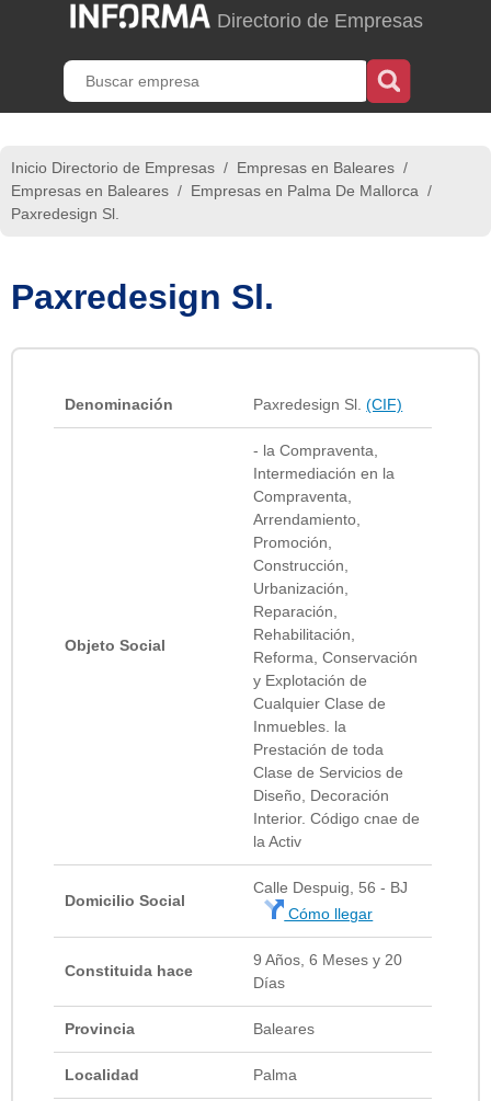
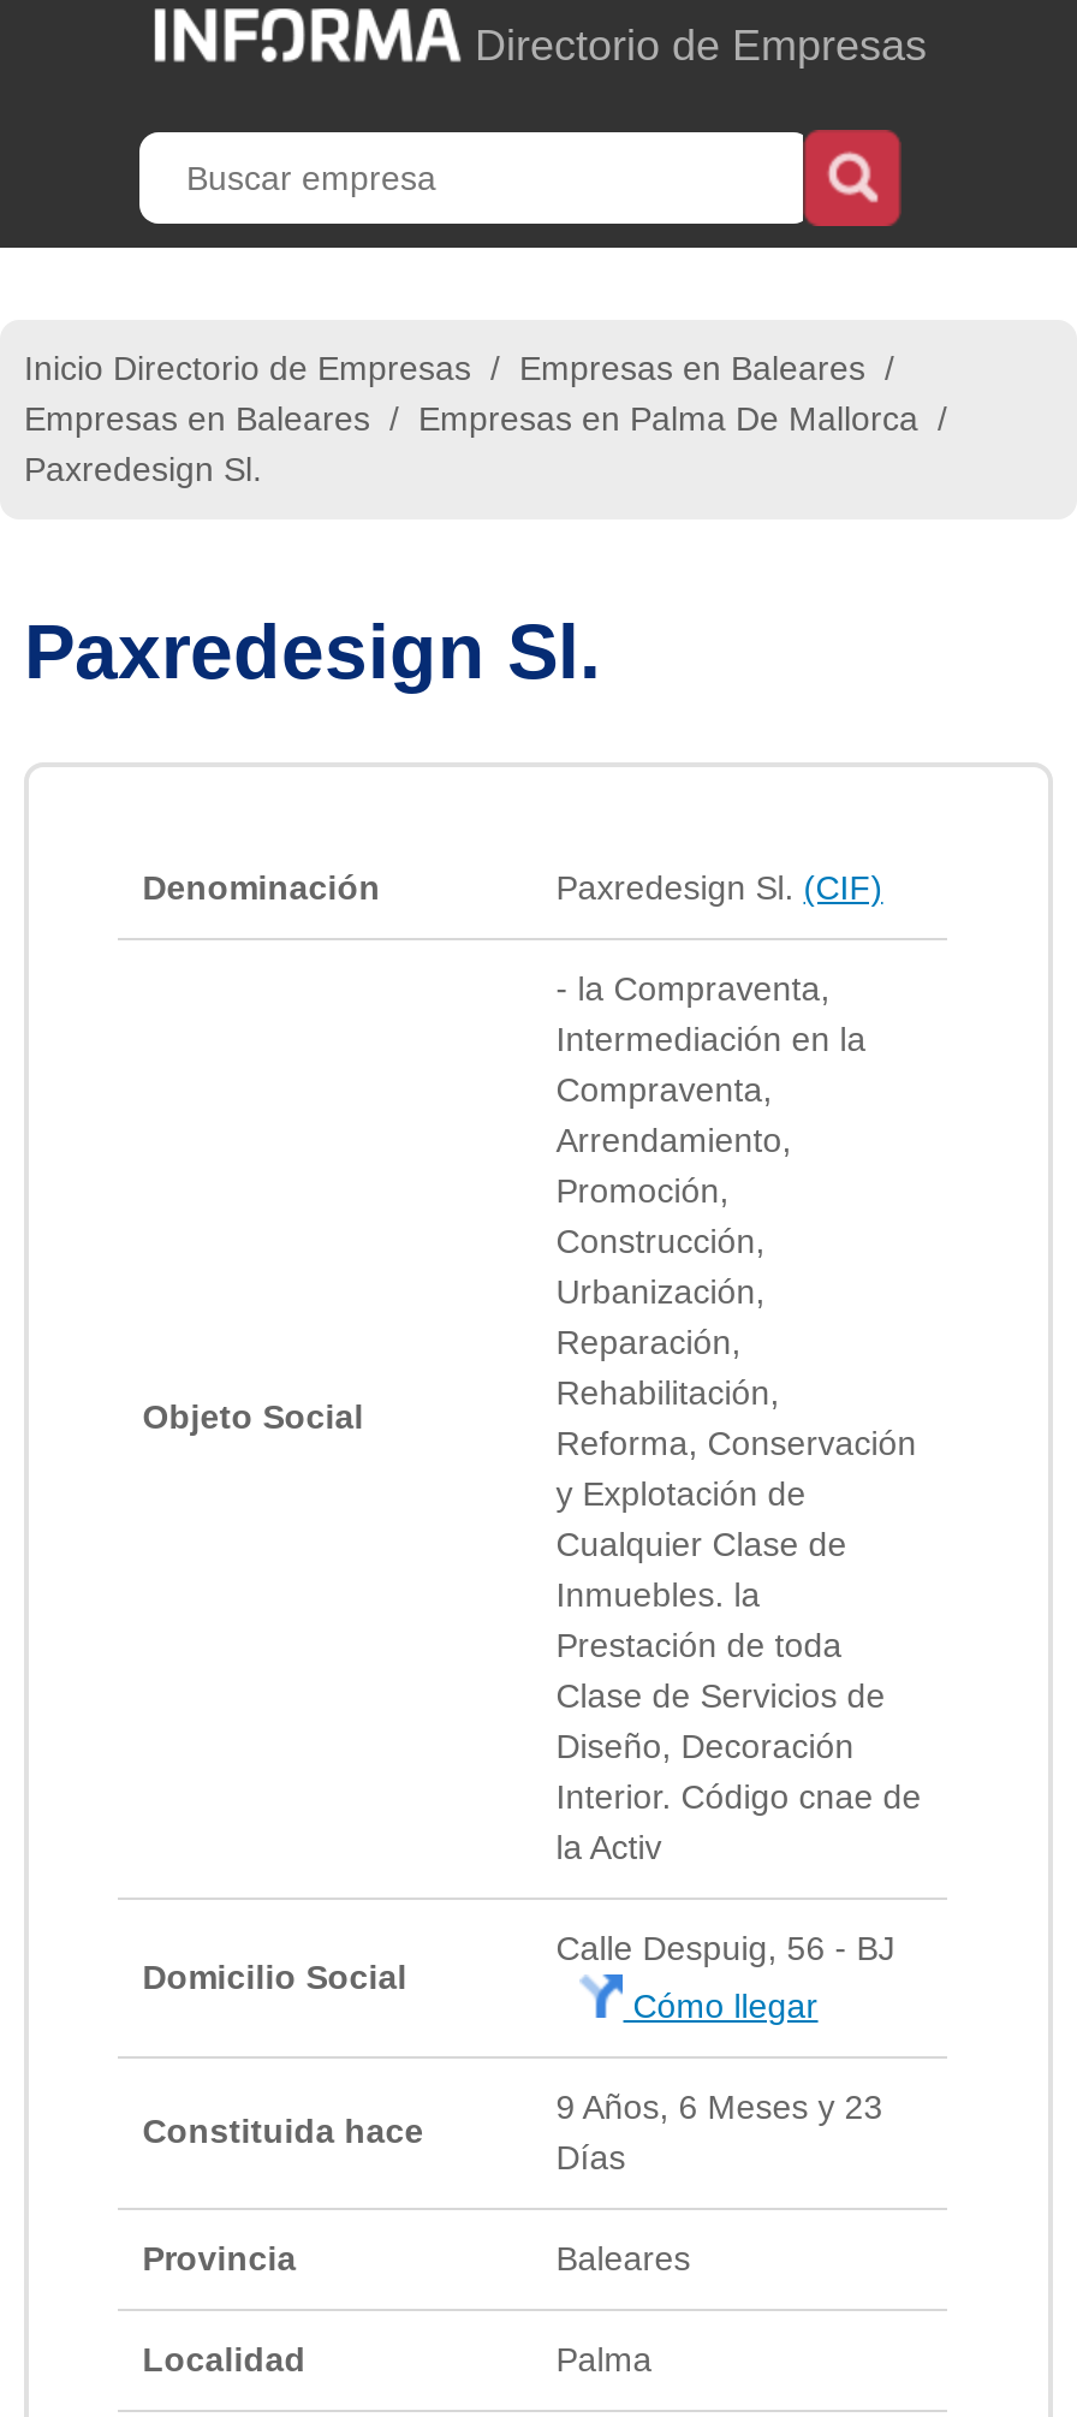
[254,951,403,968] 9 Años, 6 Meses y 20 -> [556,2087,883,2126] 9 Años, 6 Meses y 23

